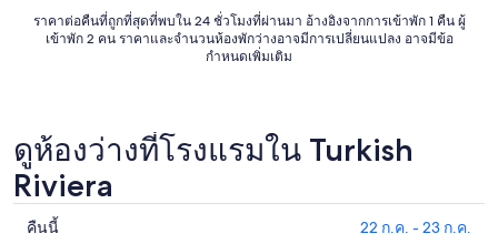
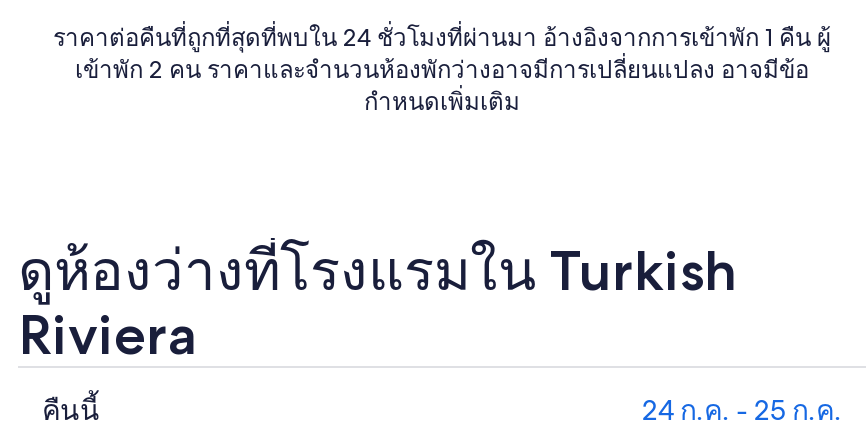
[360,217,471,237] 22 ก.ค. - 23 ก.ค. -> [642,391,842,427] 24 ก.ค. - 25 ก.ค.

